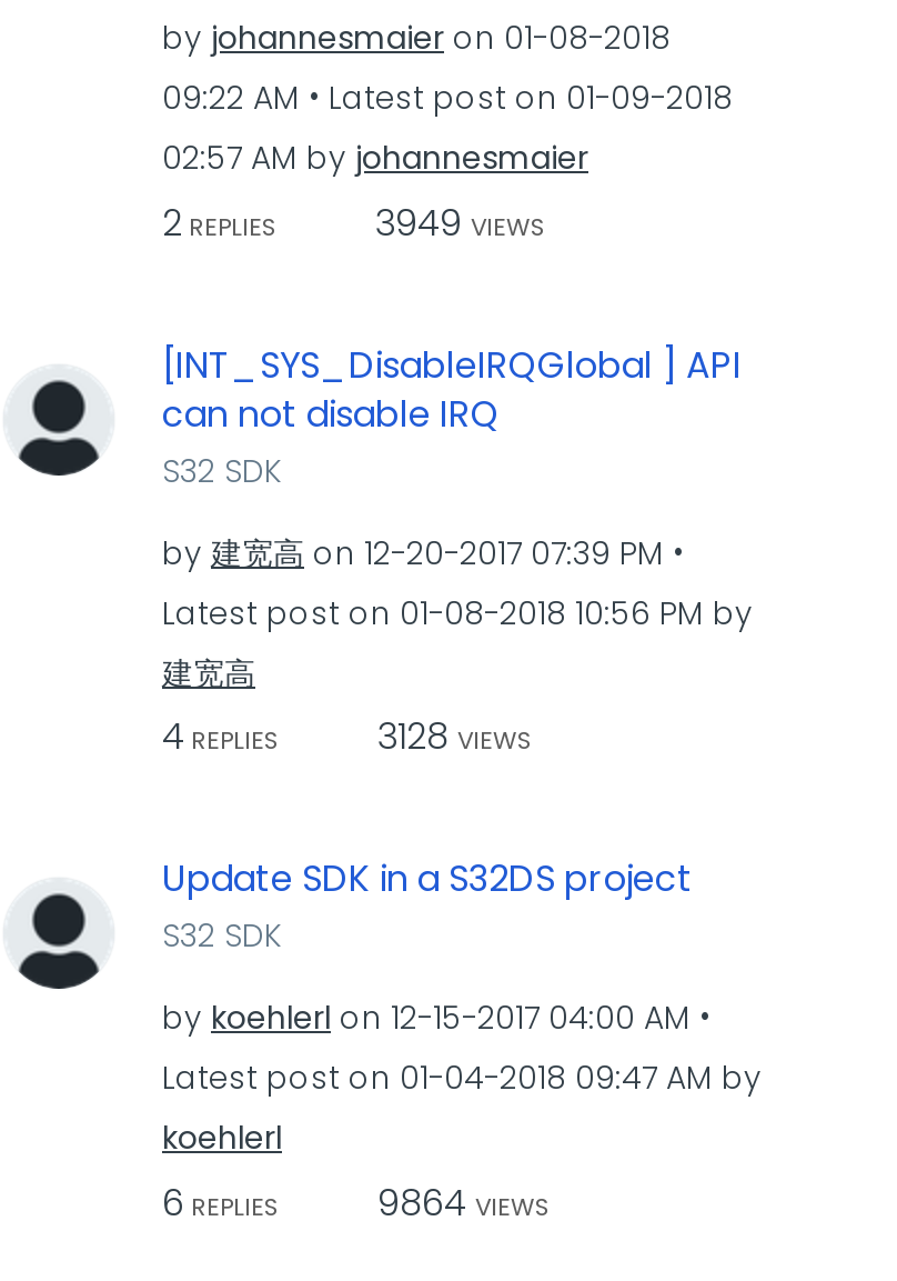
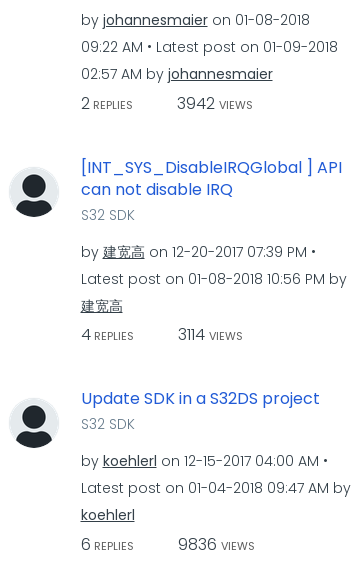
[162,197,546,248] 2 REPLIES 3949 VIEWS -> [80,91,252,114] 2 REPLIES 3942 VIEWS
[162,711,533,762] 4 REPLIES 3128 VIEWS -> [80,323,242,346] 4 REPLIES 3114 VIEWS
[162,1177,551,1228] 6 REPLIES 9864 VIEWS -> [80,532,254,555] 6 REPLIES 9836 VIEWS

